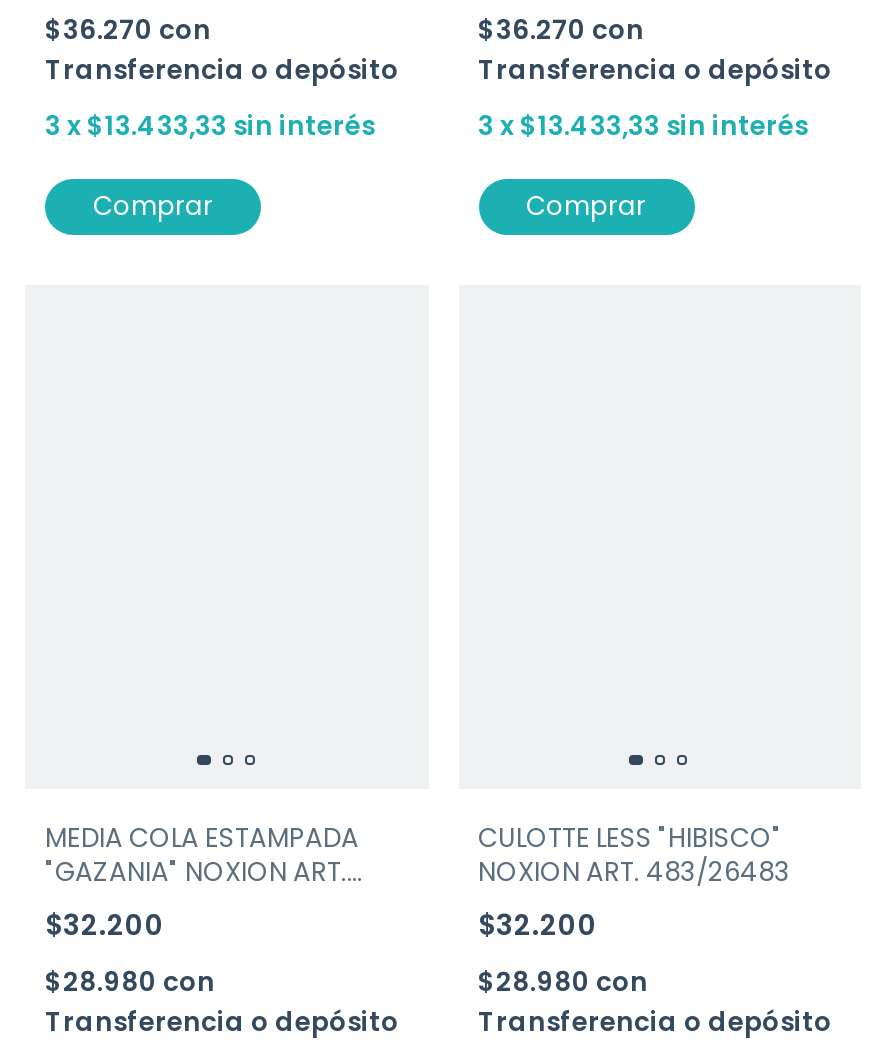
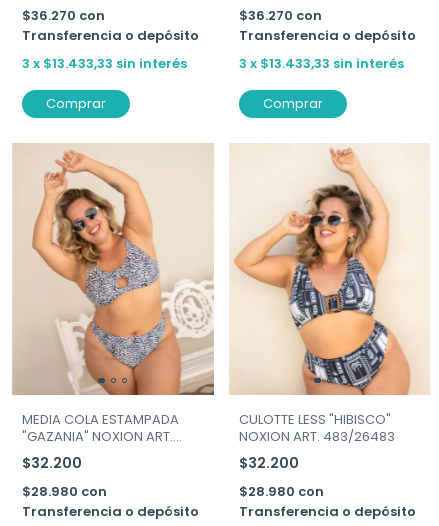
none -> [12,143,215,396] [image]
none -> [230,144,429,396] [image]

